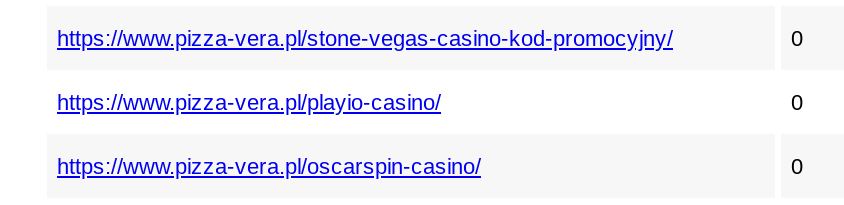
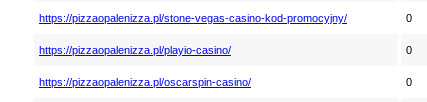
[57,25,673,49] https://www.pizza-vera.pl/stone-vegas-casino-kod-promocyjny/ -> [39,12,347,24] https://pizzaopalenizza.pl/stone-vegas-casino-kod-promocyjny/
[57,89,441,113] https://www.pizza-vera.pl/playio-casino/ -> [39,44,231,56] https://pizzaopalenizza.pl/playio-casino/
[57,153,481,177] https://www.pizza-vera.pl/oscarspin-casino/ -> [39,76,251,88] https://pizzaopalenizza.pl/oscarspin-casino/

